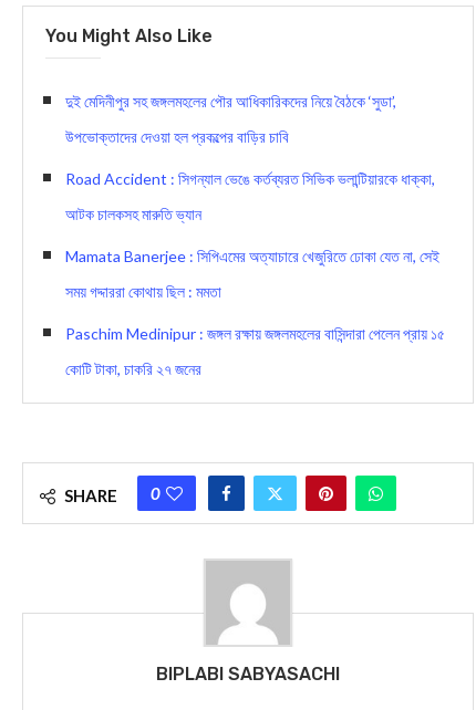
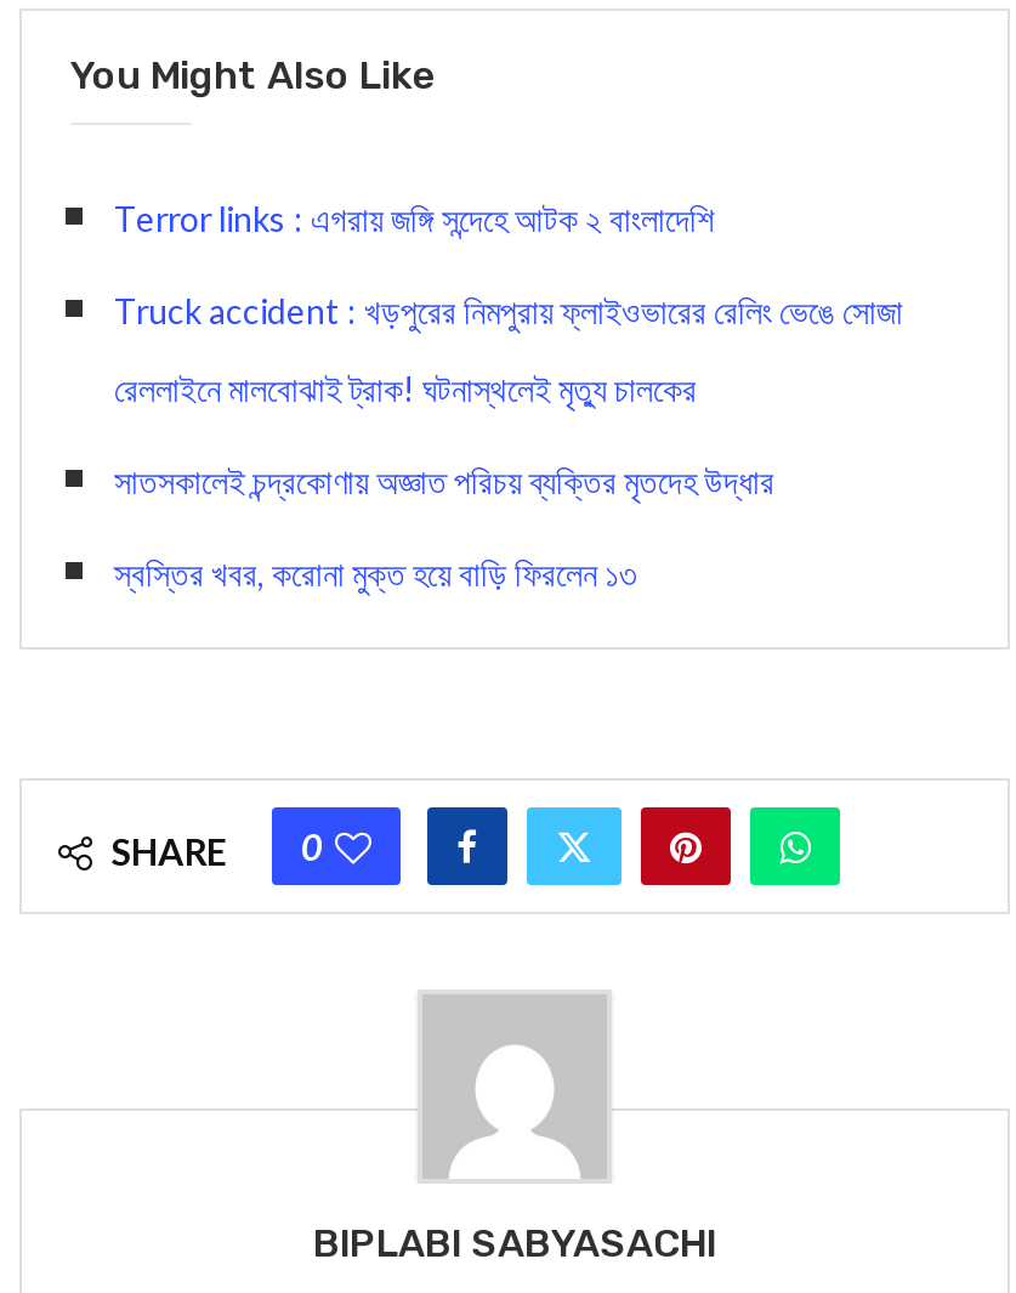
[65,92,445,378] দুই মেদিনীপুর সহ জঙ্গলমহলের পৌর আধিকারিকদের নিয়ে বৈঠকে ‘সুডা’, | উপভোক্তাদের দেওয়া হল প্রকল্পের বাড়ির চাবি | Road Accident : সিগন্যাল ভেঙে কর্তব্যরত সিভিক ভলান্টিয়ারকে ধাক্কা, | আটক চালকসহ মারুতি ভ্যান | Mamata Banerjee : সিপিএমের অত্যাচারে খেজুরিতে ঢোকা যেত না, সেই | সময় গদ্দাররা কোথায় ছিল : মমতা | Paschim Medinipur : জঙ্গল রক্ষায় জঙ্গলমহলের বাসিন্দারা পেলেন প্রায় ১৫ | কোটি টাকা, চাকরি ২৭ জনের -> [114,198,903,594] Terror links : এগরায় জঙ্গি সন্দেহে আটক ২ বাংলাদেশি | Truck accident : খড়পুরের নিমপুরায় ফ্লাইওভারের রেলিং ভেঙে সোজা | রেললাইনে মালবোঝাই ট্রাক! ঘটনাস্থলেই মৃত্যু চালকের | সাতসকালেই চন্দ্রকোণায় অজ্ঞাত পরিচয় ব্যক্তির মৃতদেহ উদ্ধার | স্বস্তির খবর, করোনা মুক্ত হয়ে বাড়ি ফিরলেন ১৩

